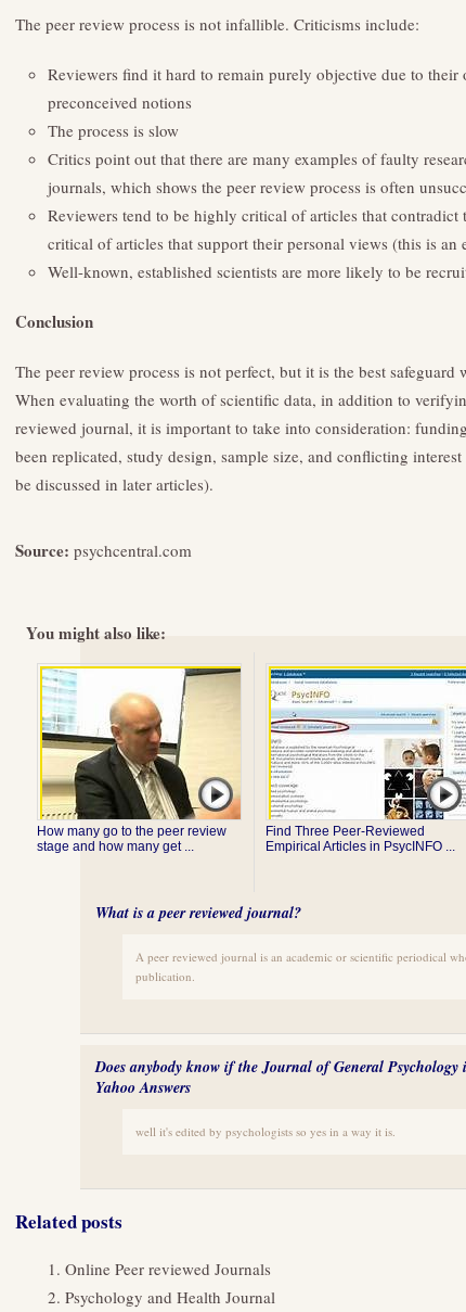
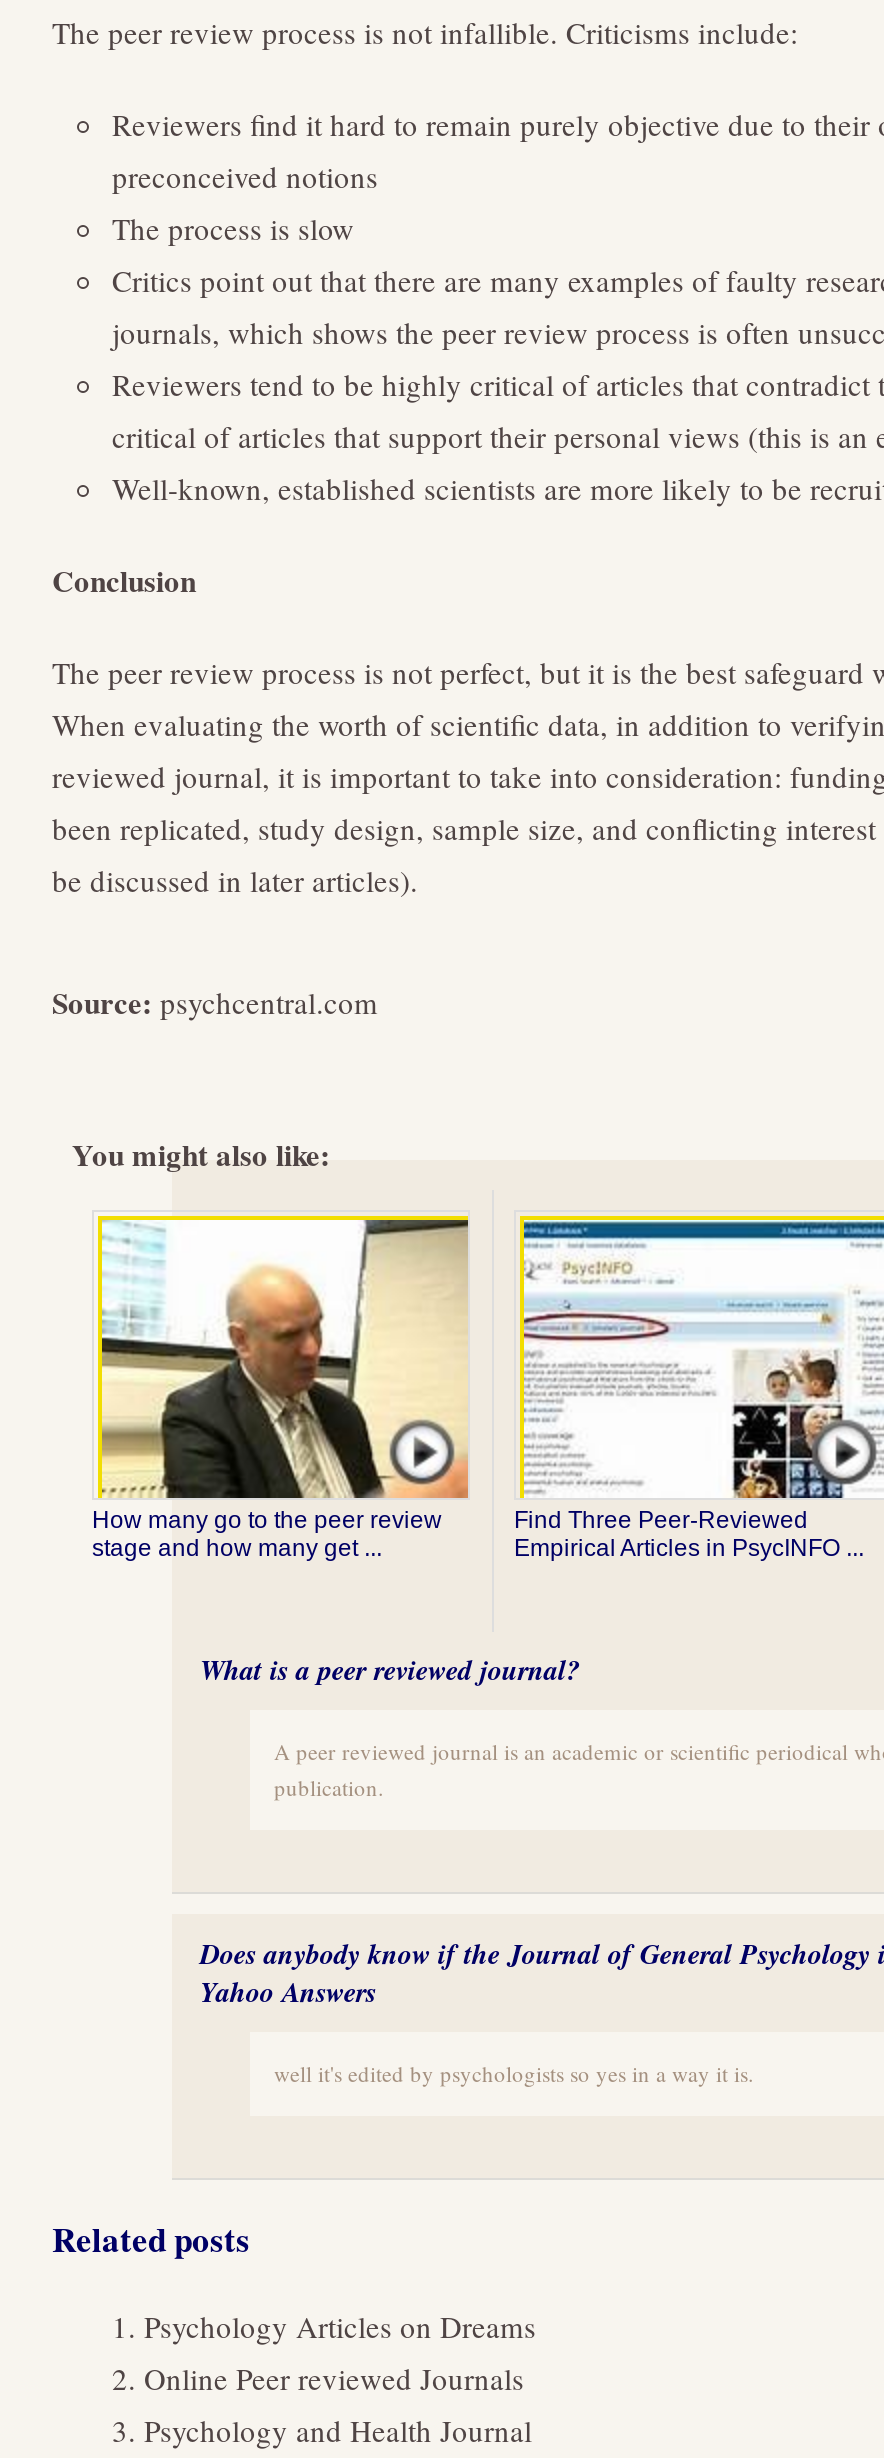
none -> [144,2306,536,2346] Psychology Articles on Dreams

